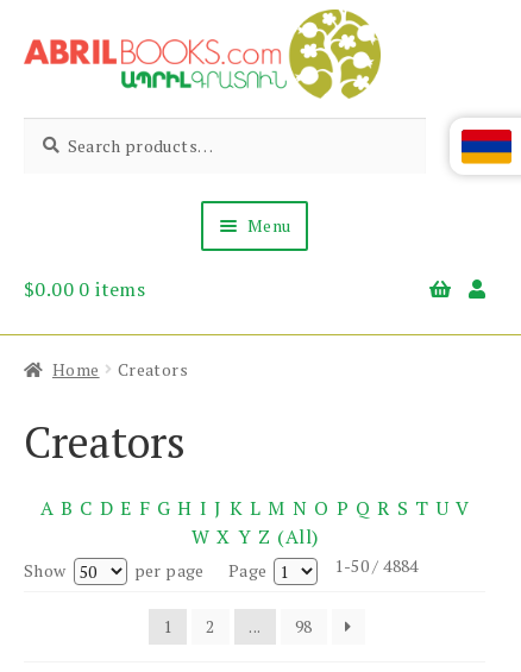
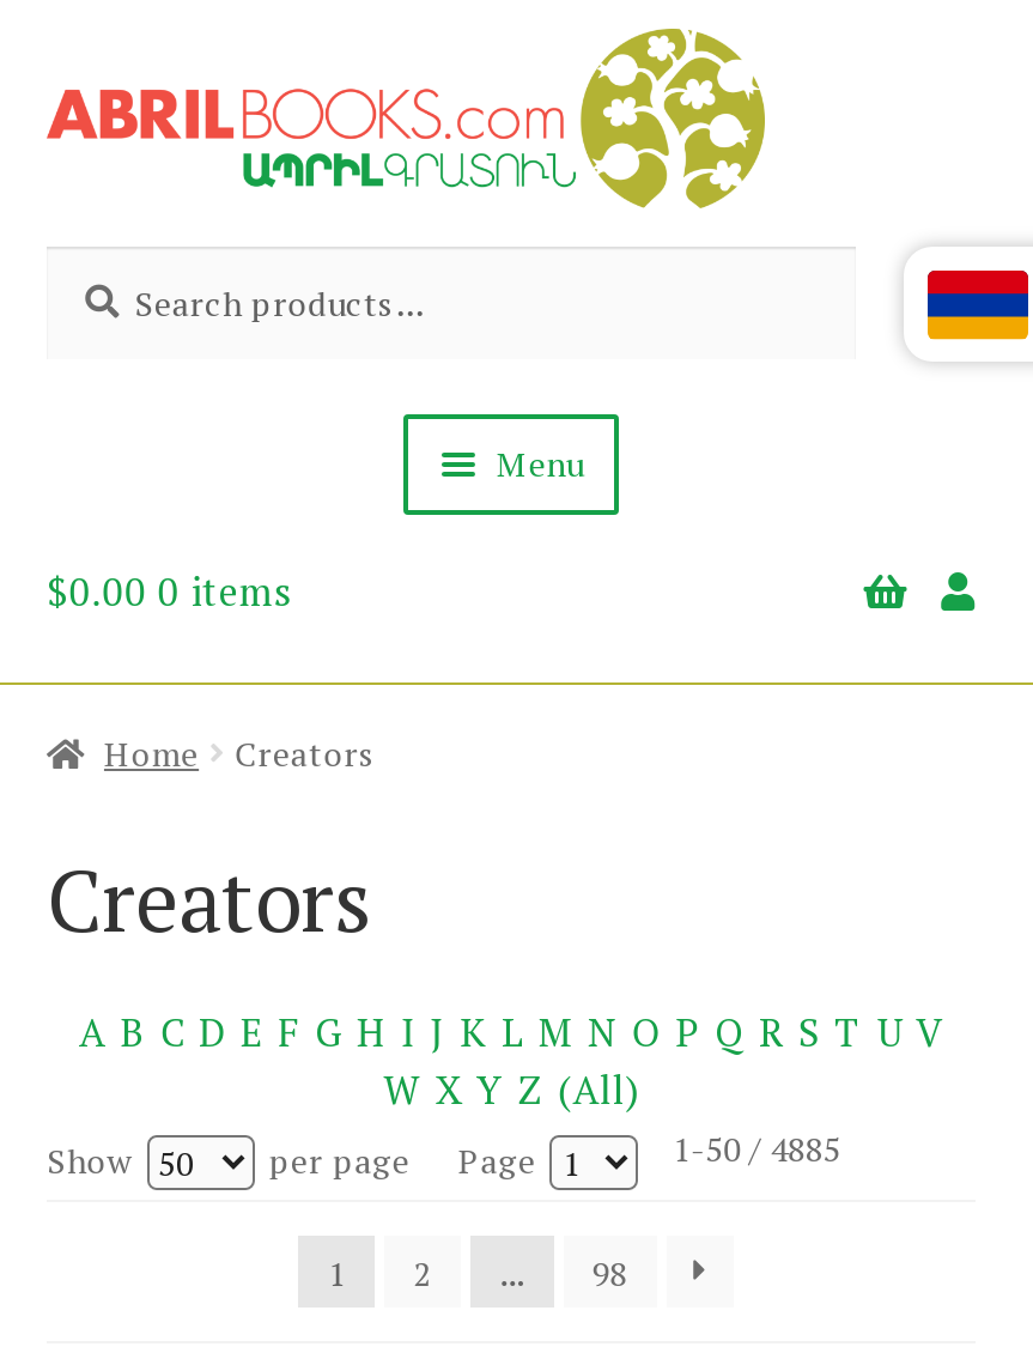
[335,554,418,576] 1-50 / 4884 -> [672,1126,841,1171] 1-50 / 4885

